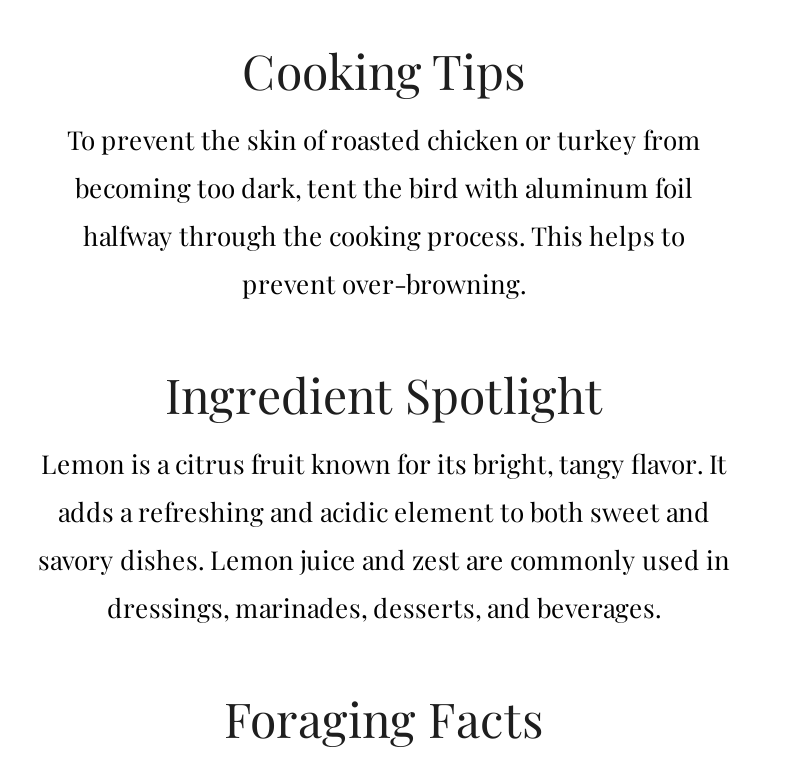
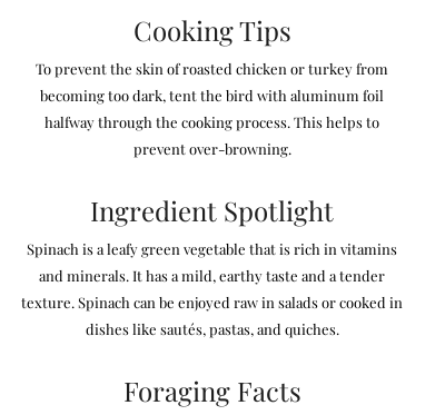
[38,446,730,624] Lemon is a citrus fruit known for its bright, tangy flavor. It | adds a refreshing and acidic element to both sweet and | savory dishes. Lemon juice and zest are commonly used in | dressings, marinades, desserts, and beverages. -> [22,239,403,338] Spinach is a leafy green vegetable that is rich in vitamins | and minerals. It has a mild, earthy taste and a tender | texture. Spinach can be enjoyed raw in salads or cooked in | dishes like sautés, pastas, and quiches.

